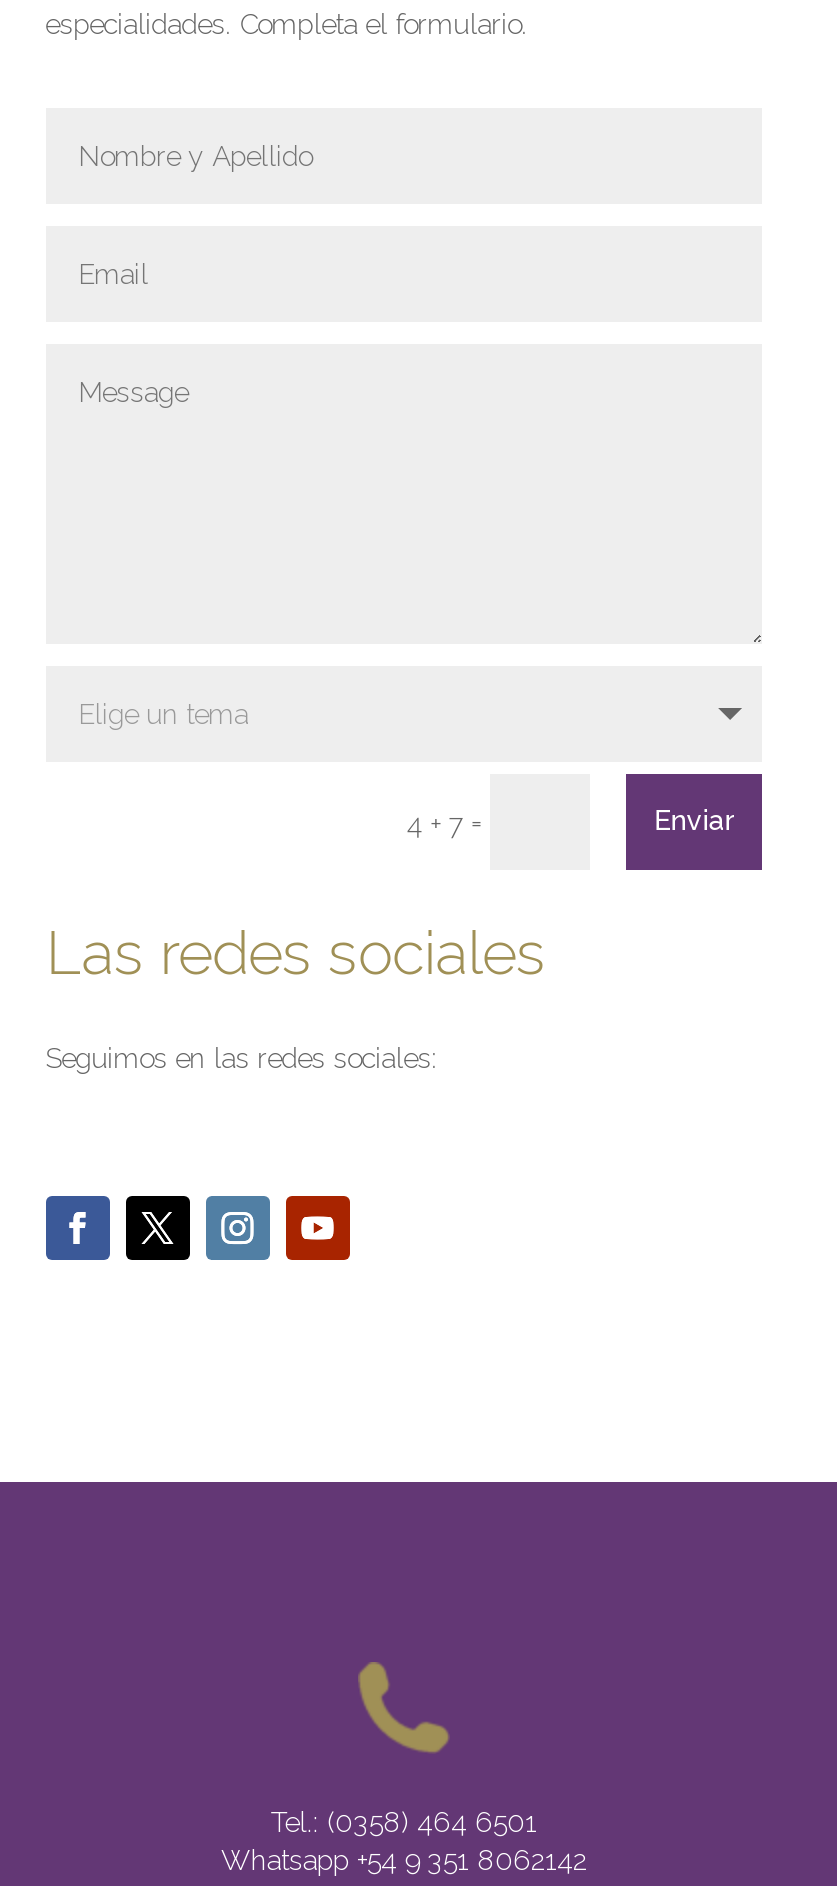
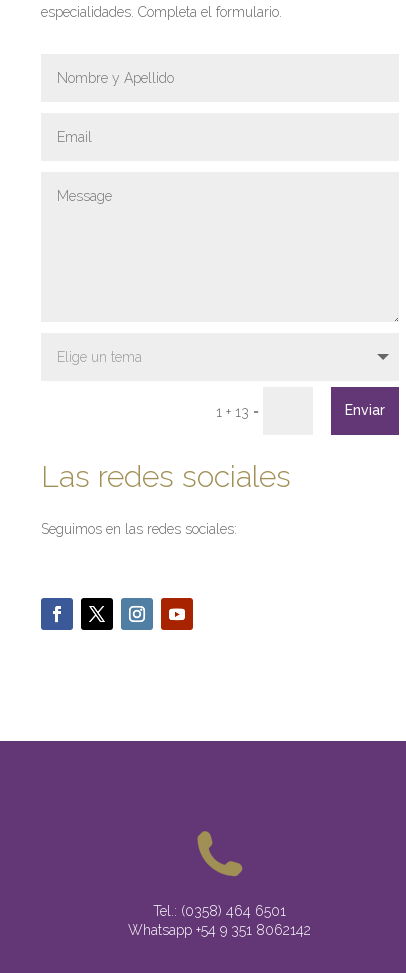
[406,805,490,839] 4 + 7 = -> [216,403,263,420] 1 + 13 =

